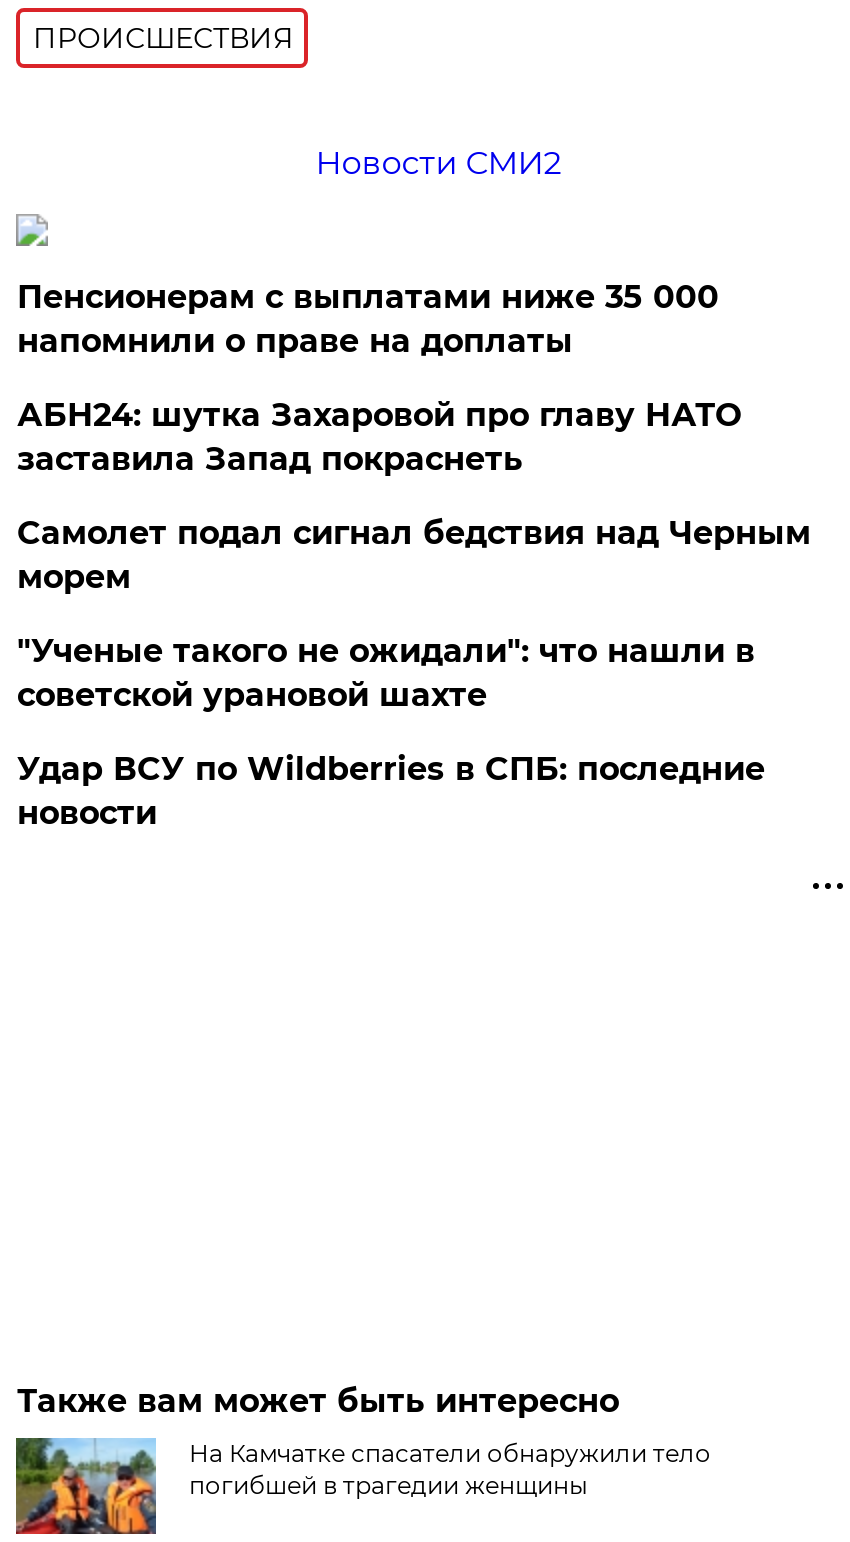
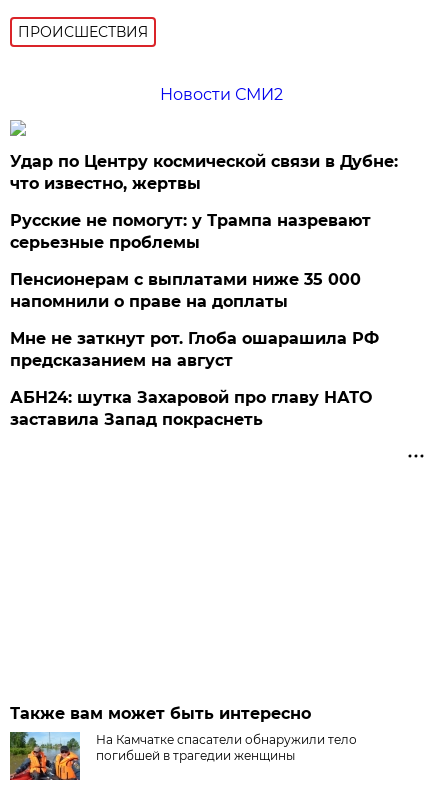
none -> [10,152,398,252] Удар по Центру космической связи в Дубне: | что известно, жертвы | Русские не помогут: у Трампа назревают | серьезные проблемы
moved [17,278,719,360] -> [10,270,361,311]: Пенсионерам с выплатами ниже 35 000 | напомнили о праве на доплаты
none -> [10,329,379,370] Мне не заткнут рот. Глоба ошарашила РФ | предсказанием на август
moved [17,396,741,478] -> [10,388,372,429]: АБН24: шутка Захаровой про главу НАТО | заставила Запад покраснеть
[17,514,811,832] Самолет подал сигнал бедствия над Черным | морем | "Ученые такого не ожидали": что нашли в | советской урановой шахте | Удар ВСУ по Wildberries в СПБ: последние | новости -> none

